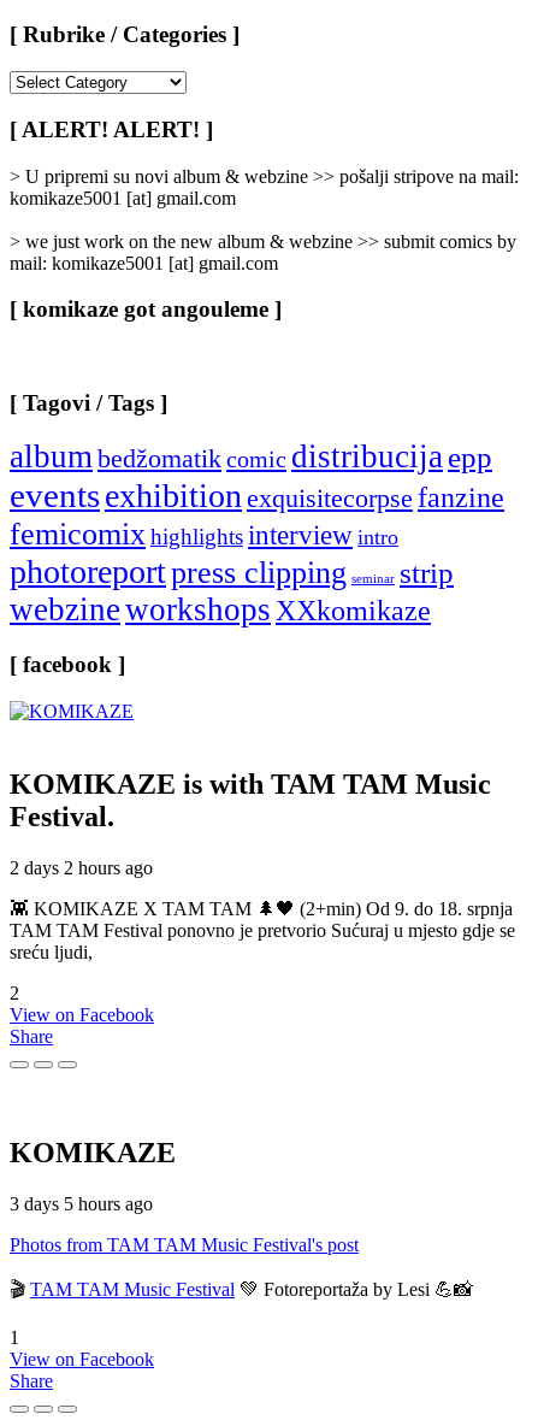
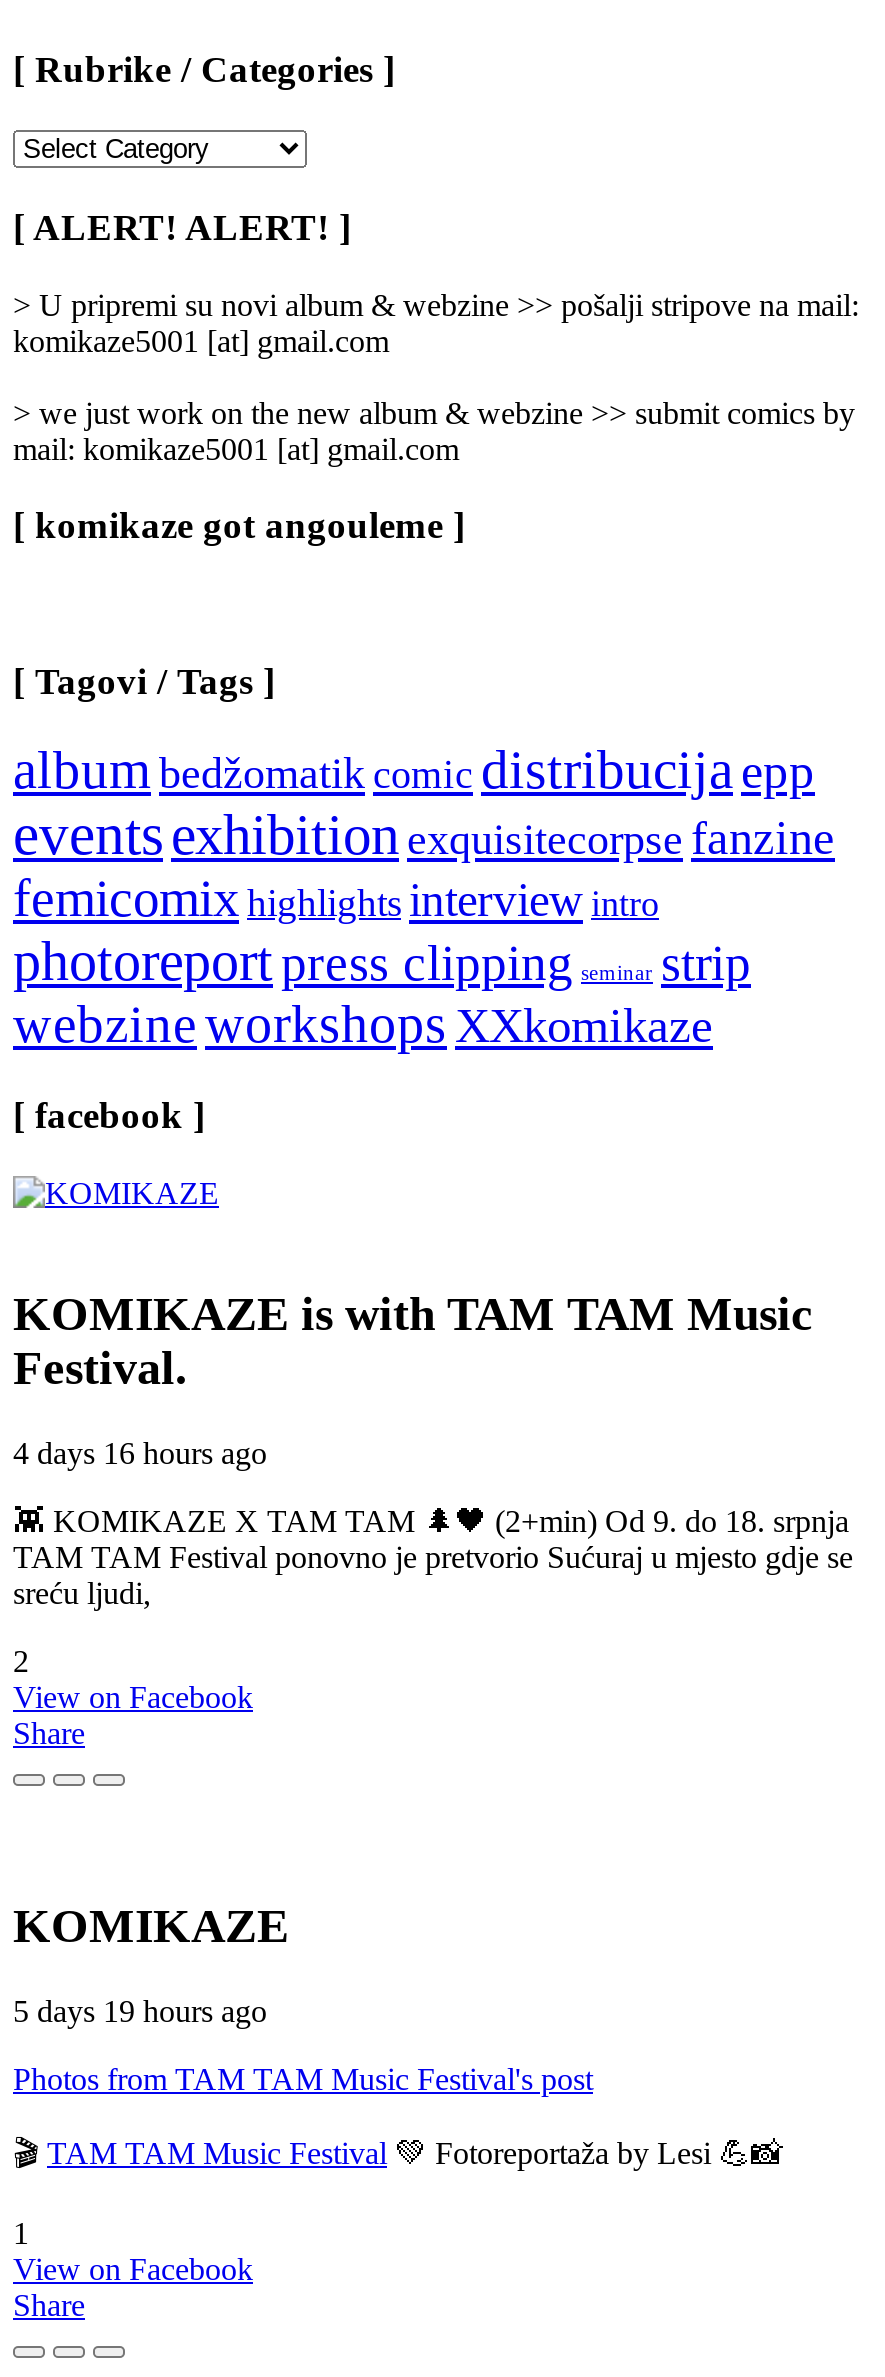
[10,857,153,878] 2 days 2 hours ago -> [13,1435,267,1469] 4 days 16 hours ago
[10,1193,153,1213] 3 days 5 hours ago -> [13,1993,267,2027] 5 days 19 hours ago

